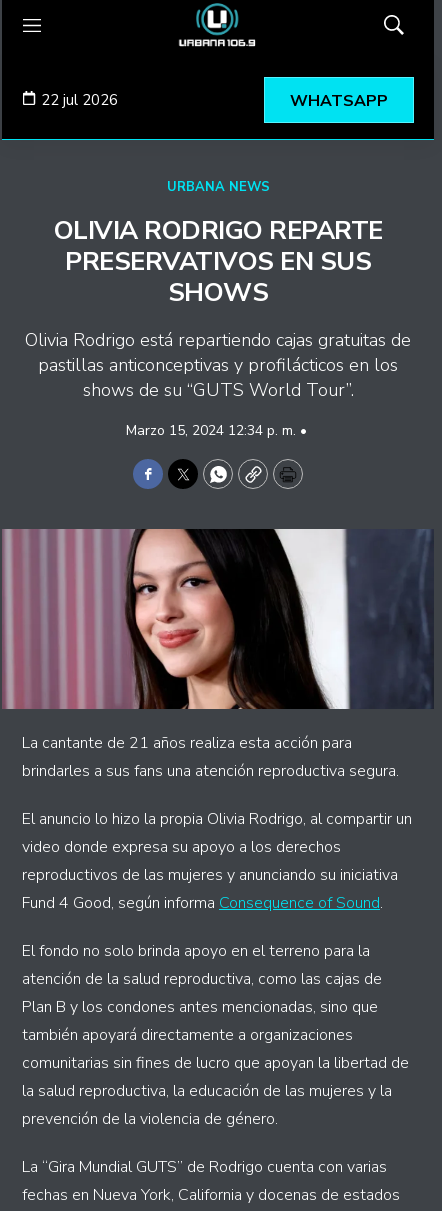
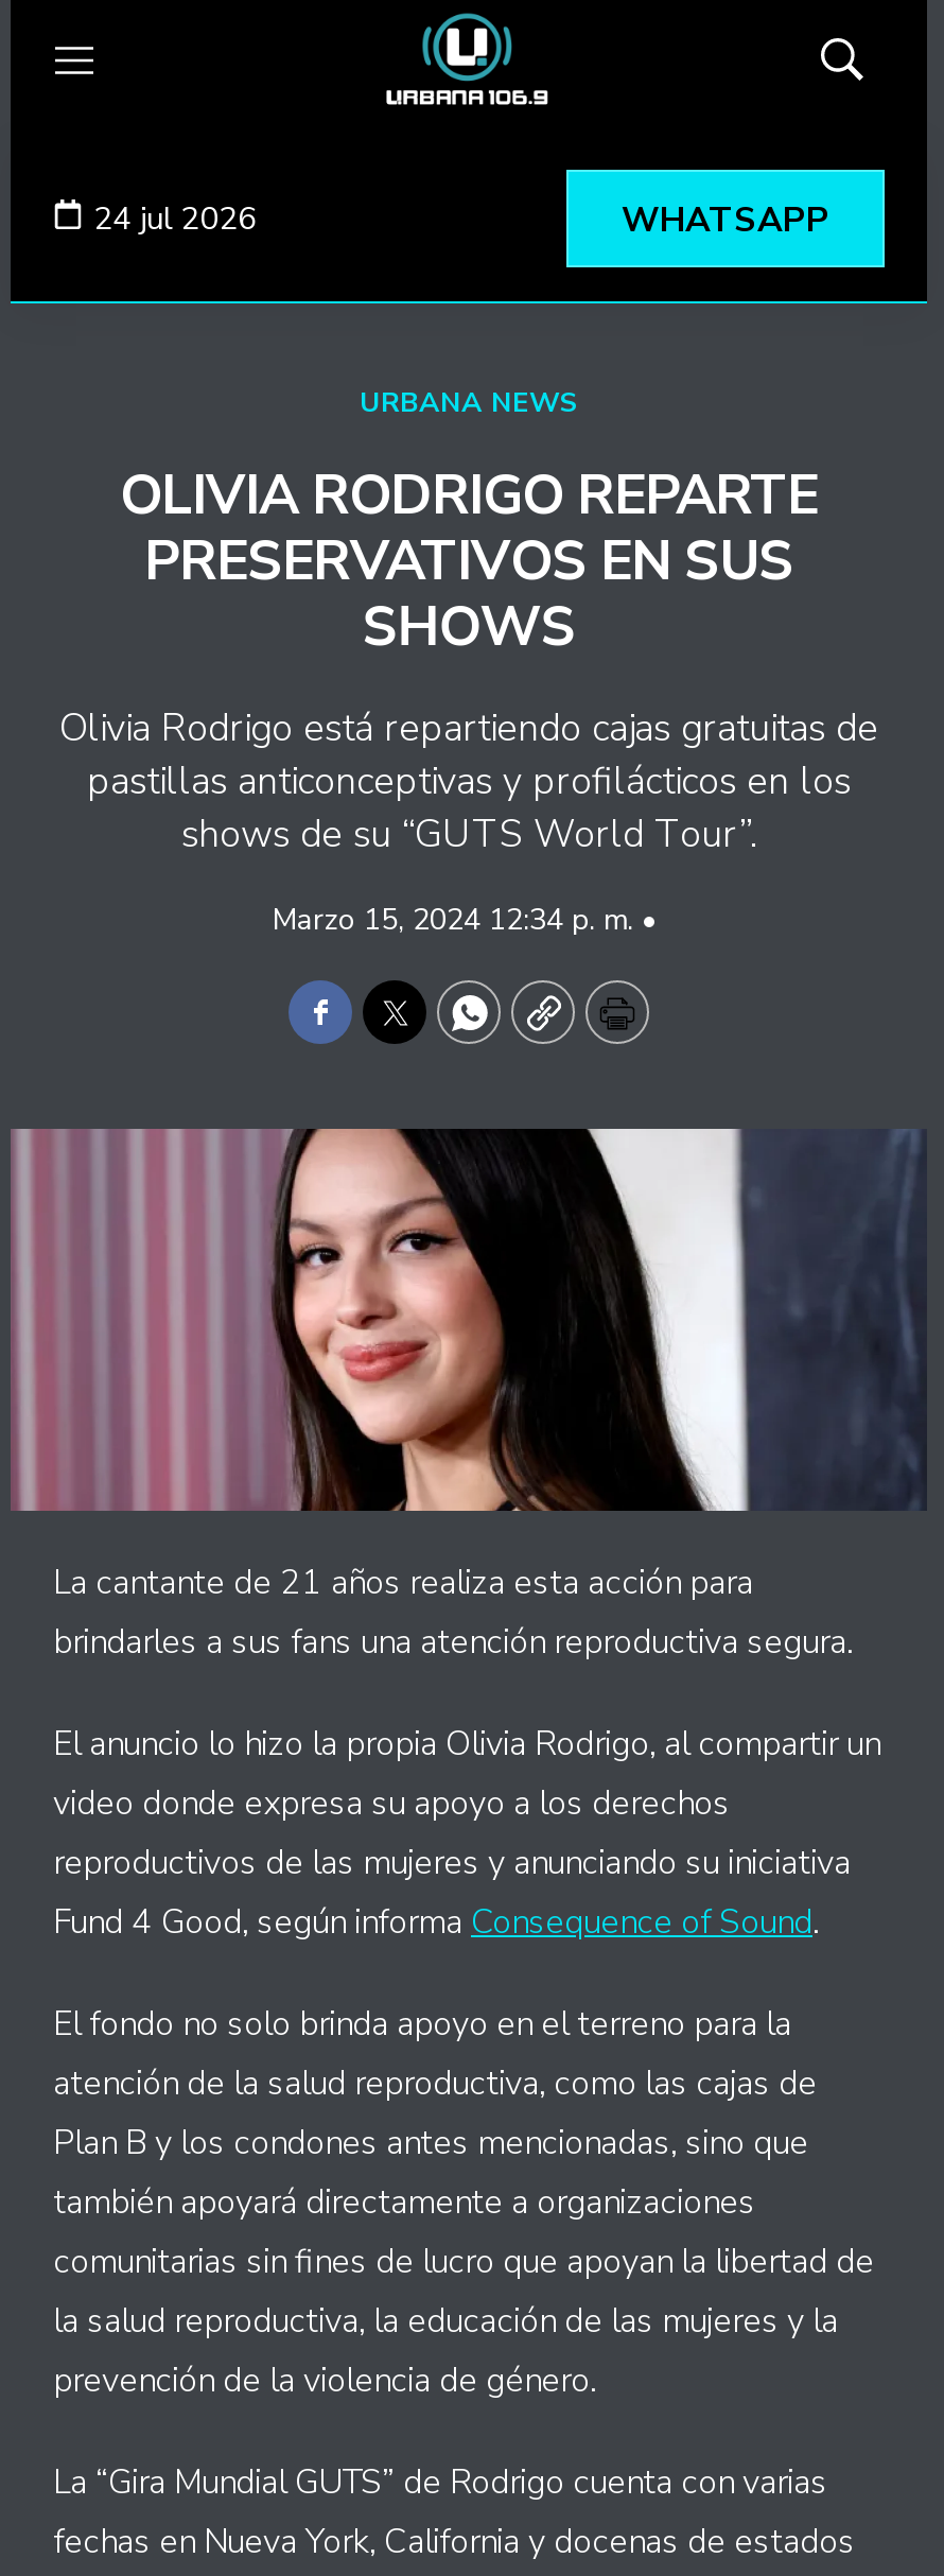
[41,90,118,110] 22 jul 2026 -> [93,197,257,239] 24 jul 2026

